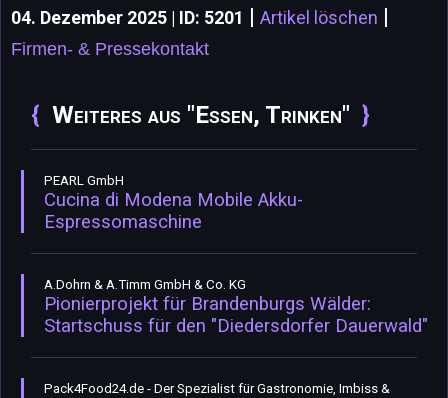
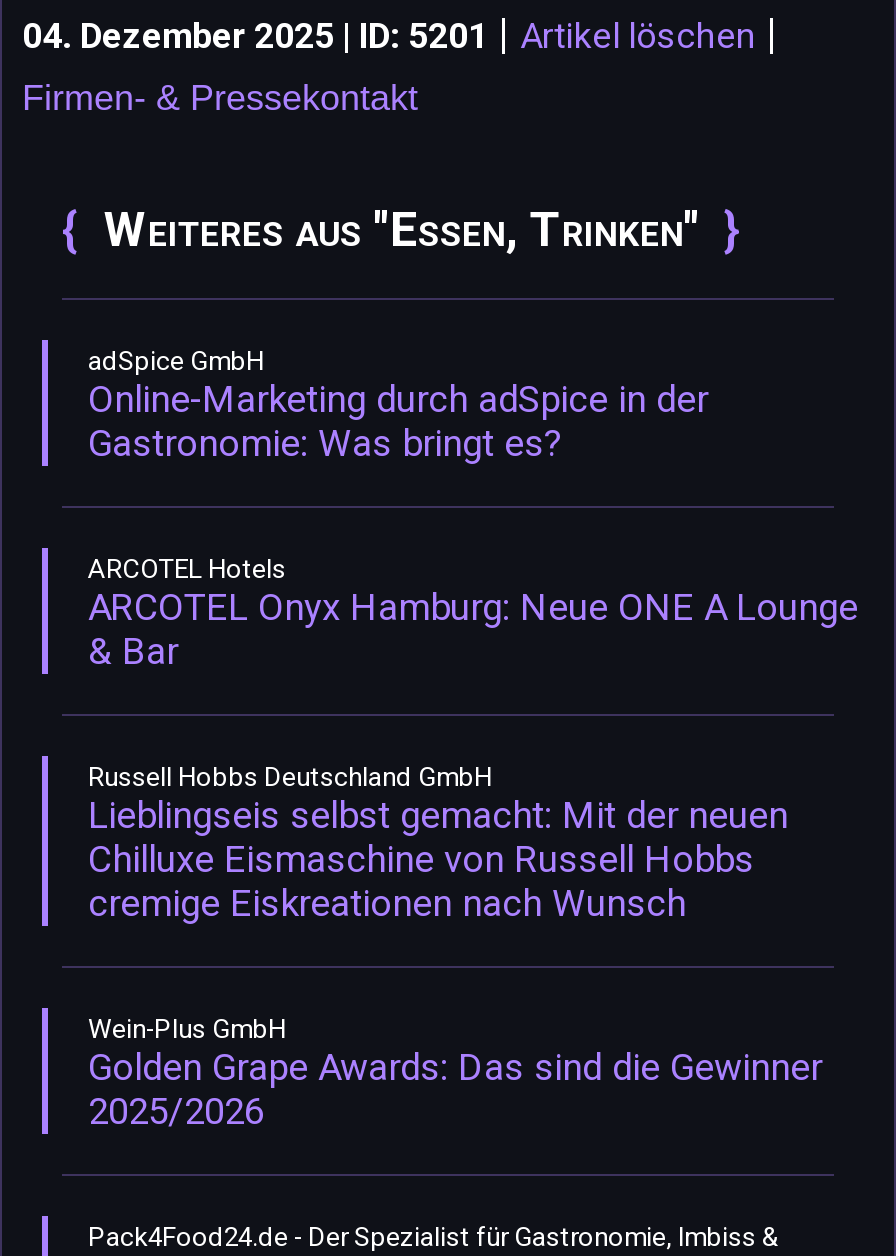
[44,173,428,337] PEARL GmbH | Cucina di Modena Mobile Akku- | Espressomaschine | A.Dohrn & A.Timm GmbH & Co. KG | Pionierprojekt für Brandenburgs Wälder: | Startschuss für den "Diedersdorfer Dauerwald" -> [88,346,858,1134] adSpice GmbH | Online-Marketing durch adSpice in der | Gastronomie: Was bringt es? | ARCOTEL Hotels | ARCOTEL Onyx Hamburg: Neue ONE A Lounge | & Bar | Russell Hobbs Deutschland GmbH | Lieblingseis selbst gemacht: Mit der neuen | Chilluxe Eismaschine von Russell Hobbs | cremige Eiskreationen nach Wunsch | Wein-Plus GmbH | Golden Grape Awards: Das sind die Gewinner | 2025/2026

